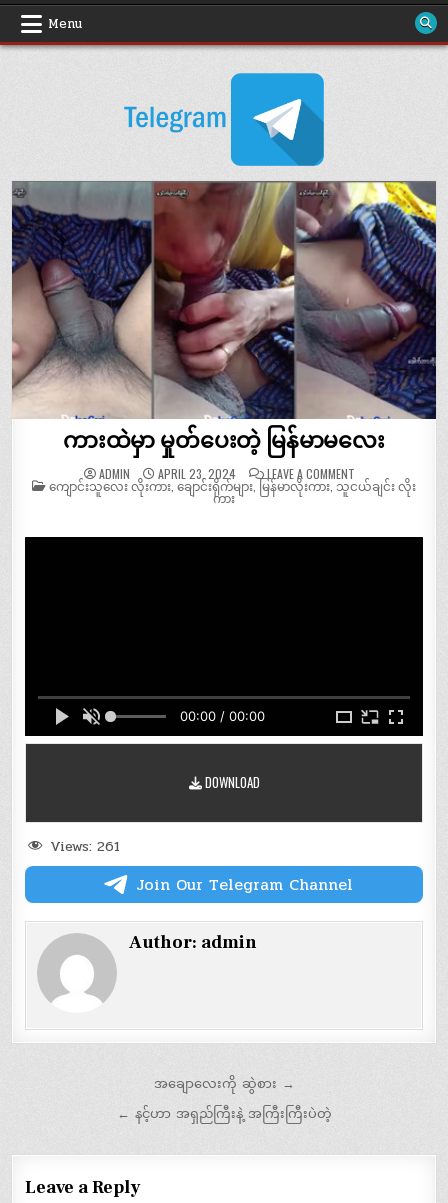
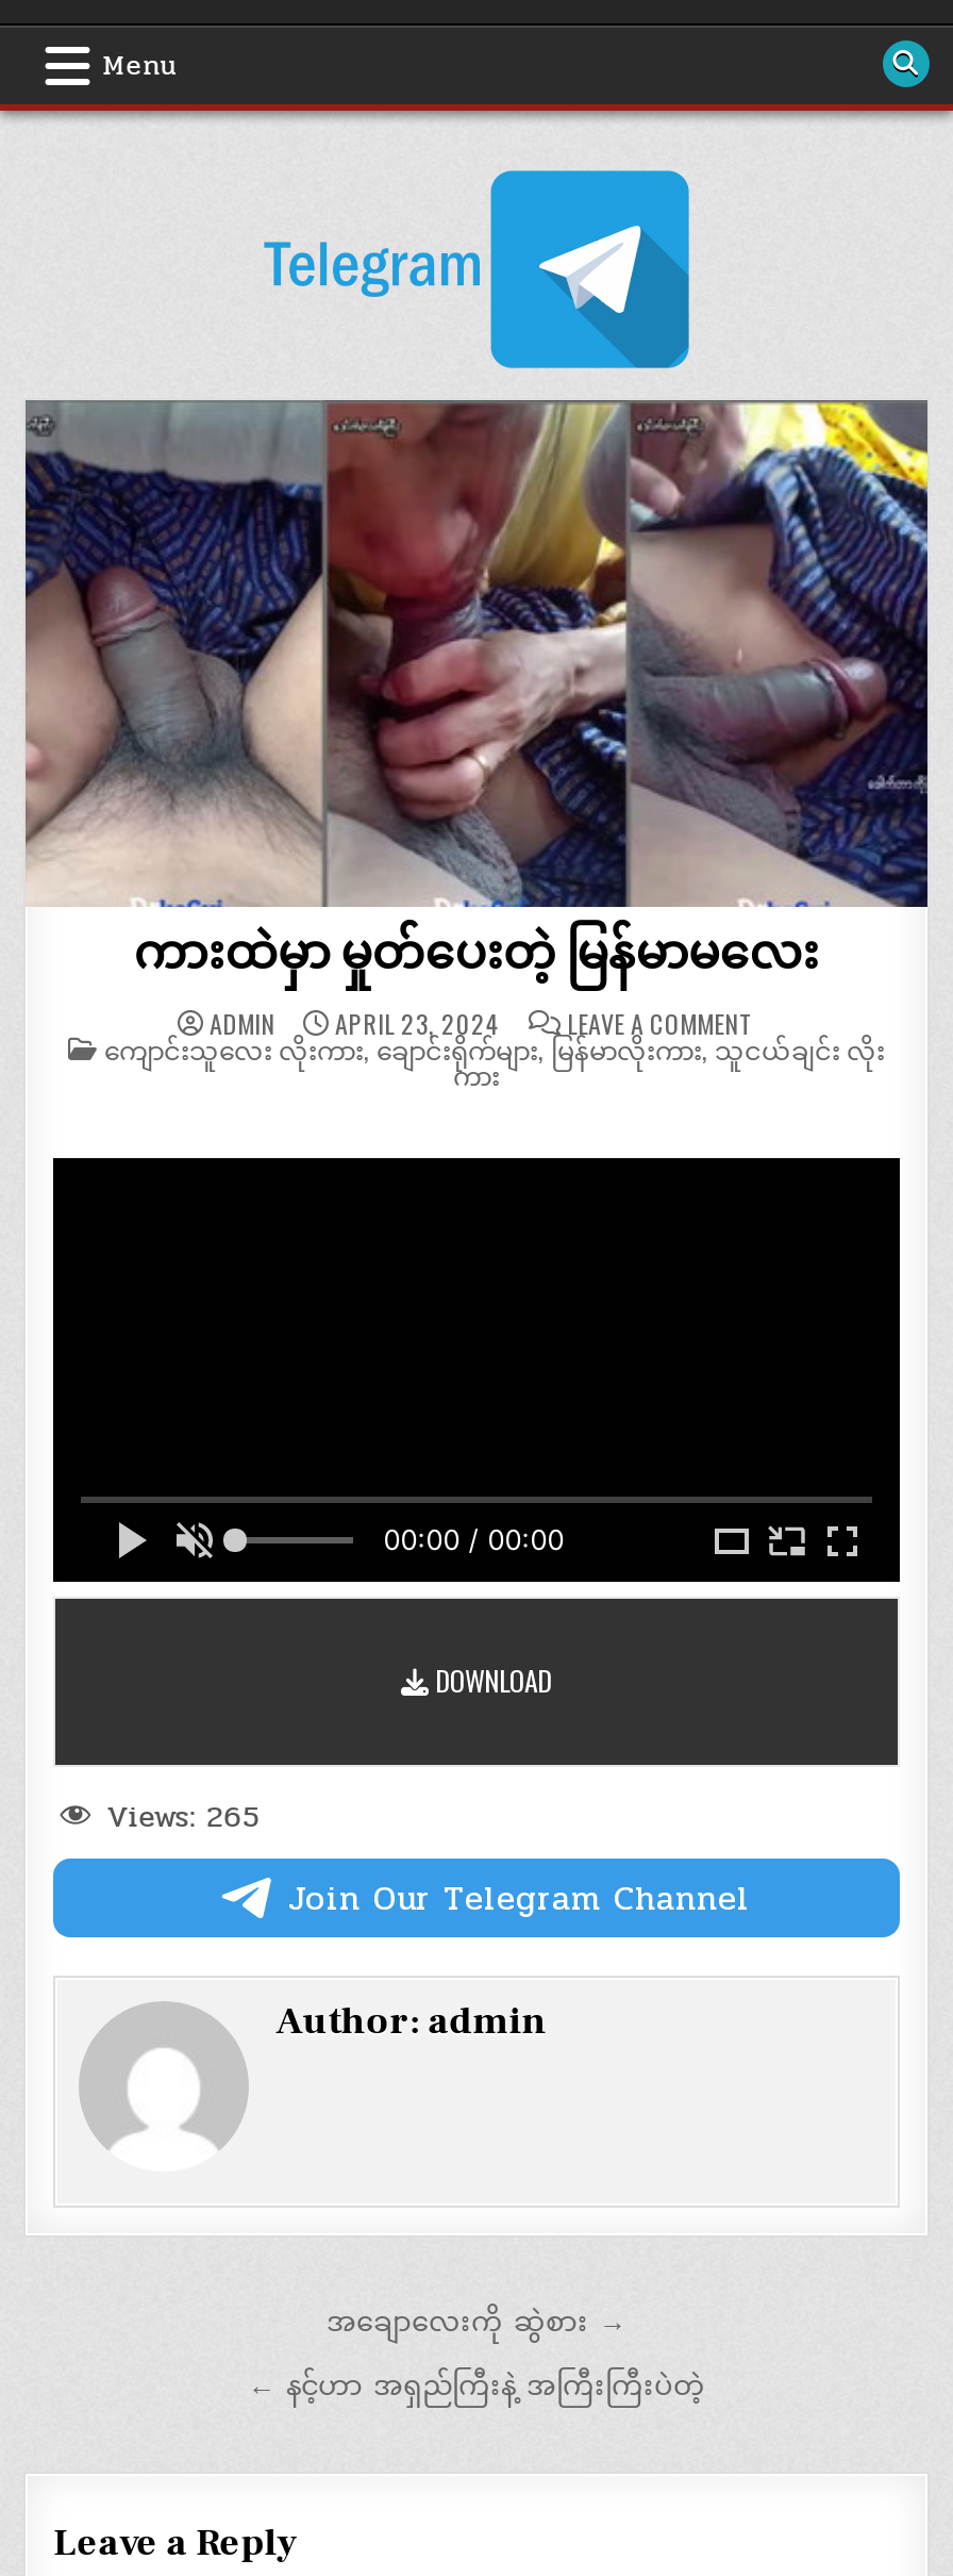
[50,835,120,856] Views: 261 -> [107,1794,260,1838] Views: 265

